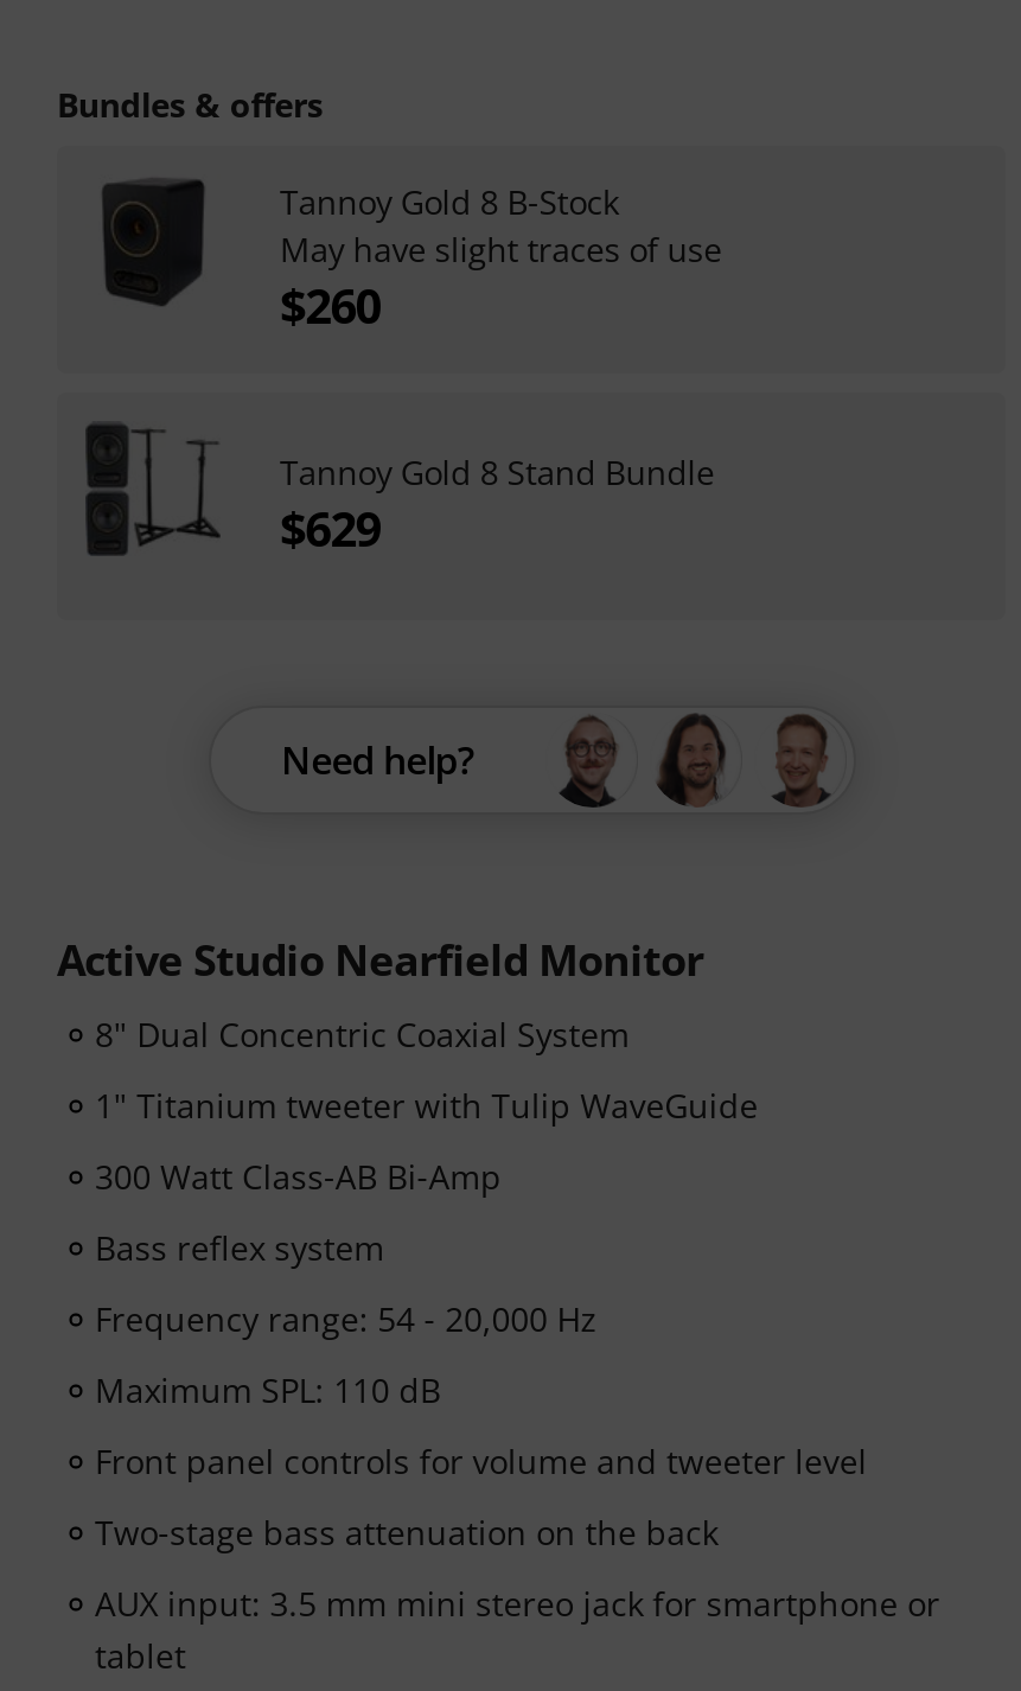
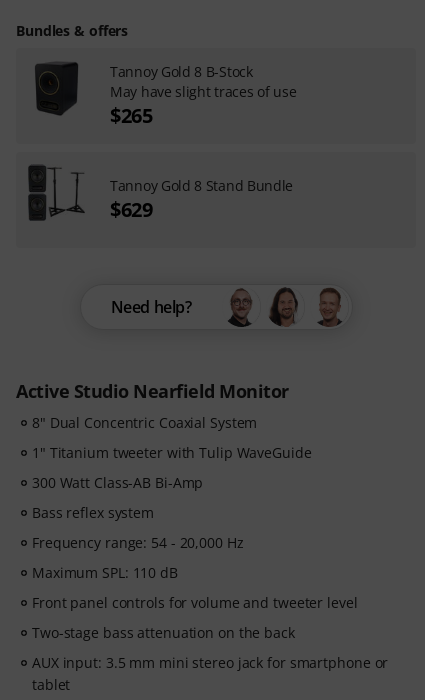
[280,274,380,338] $260 -> [110,102,152,129] $265

